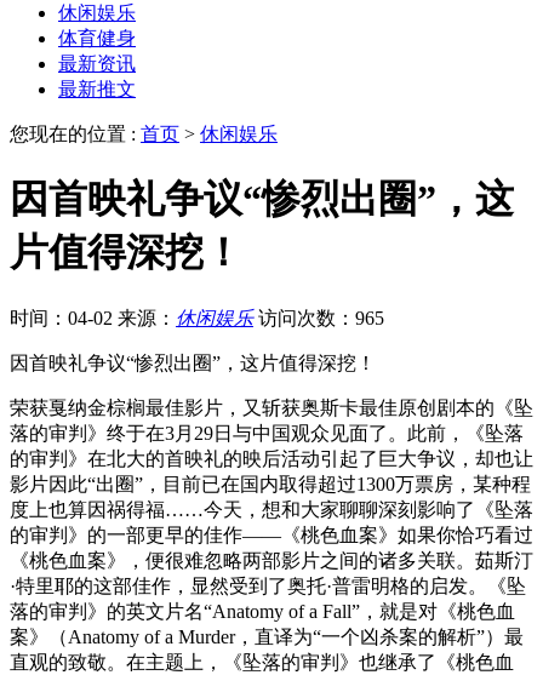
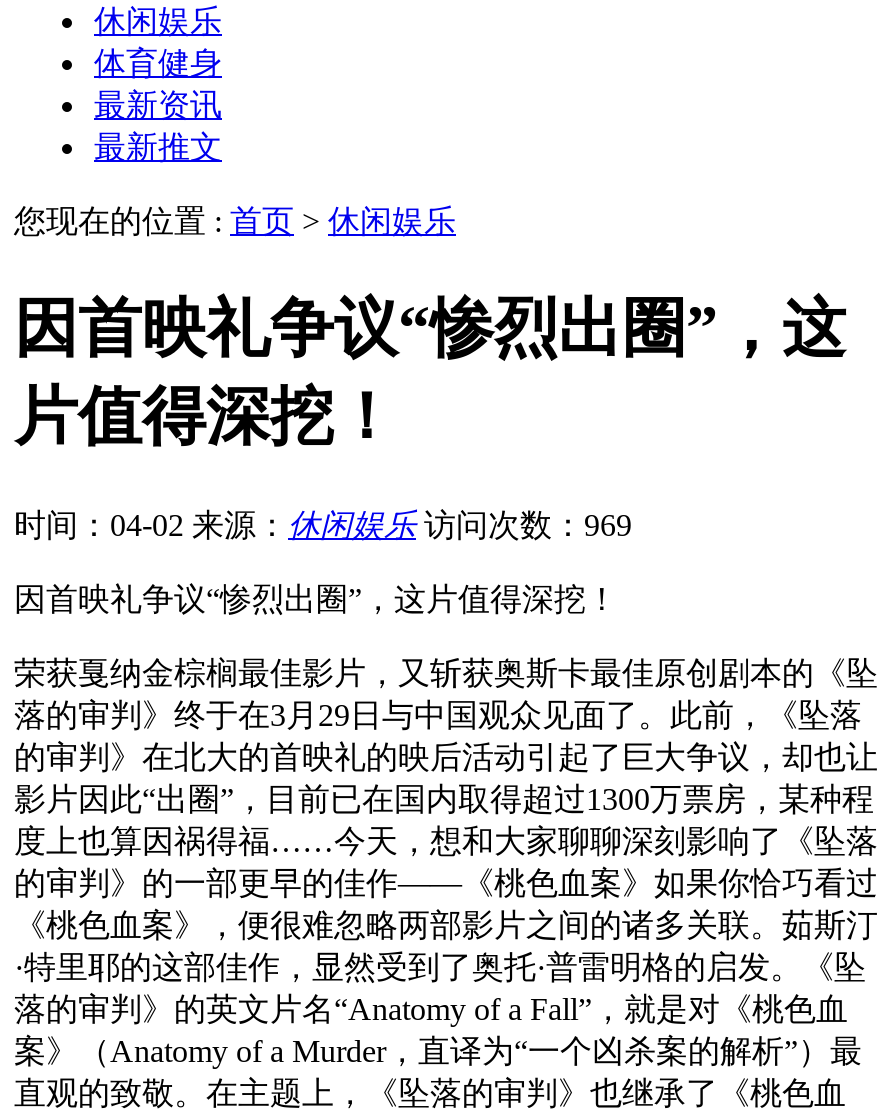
[10,307,384,328] 时间：04-02 来源：休闲娱乐 访问次数：965 -> [14,507,632,541] 时间：04-02 来源：休闲娱乐 访问次数：969

